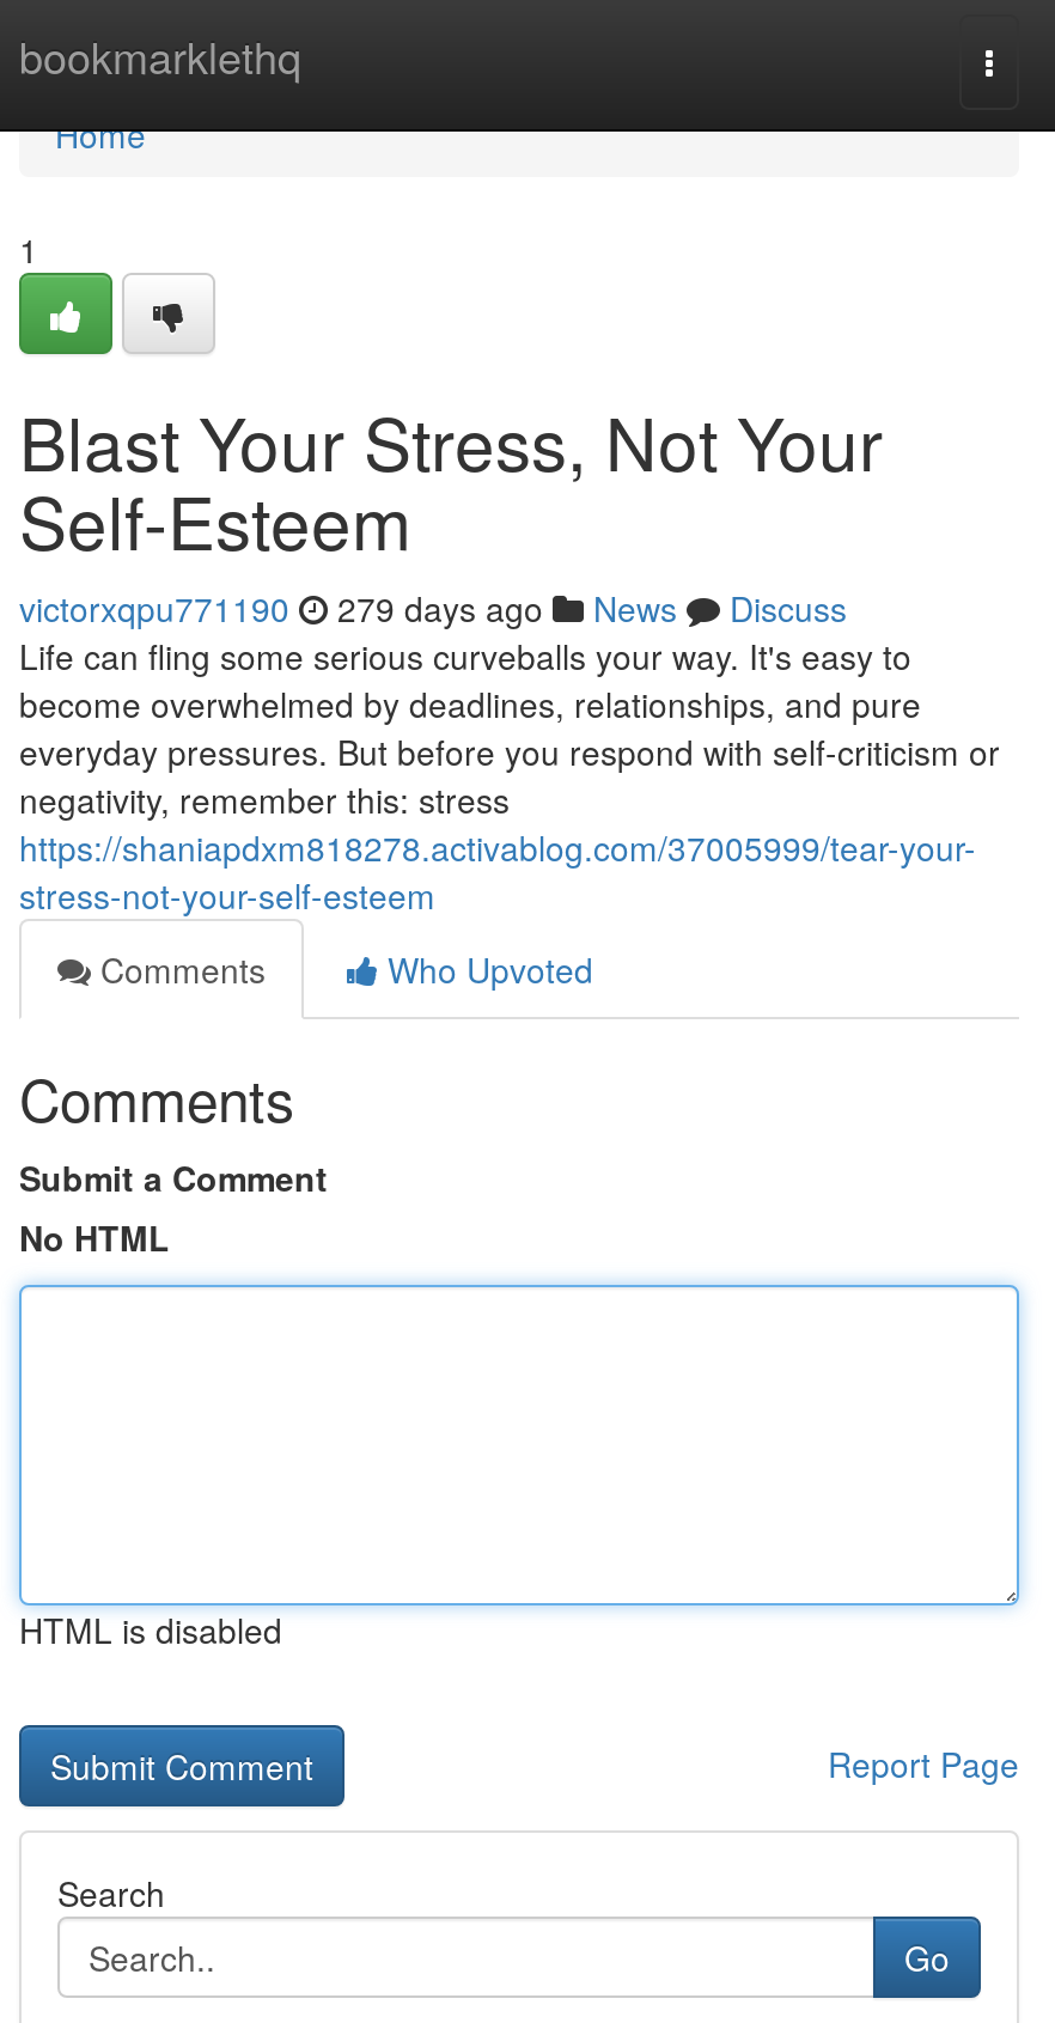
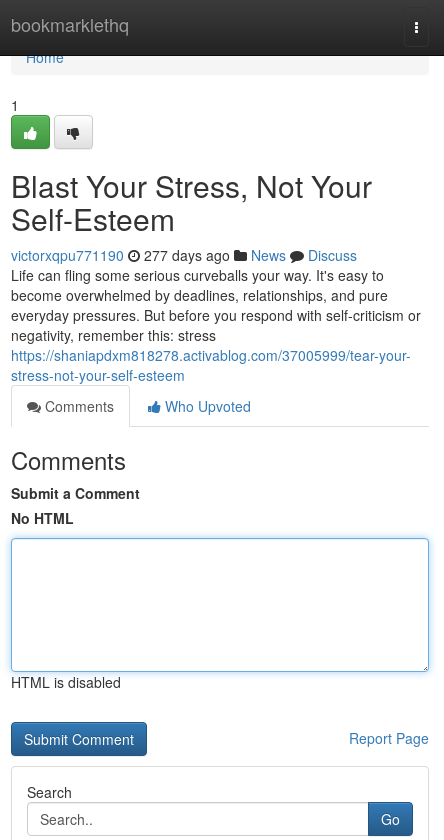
[19,584,847,632] victorxqpu771190 279 days ago News Discuss -> [11,245,357,265] victorxqpu771190 277 days ago News Discuss

